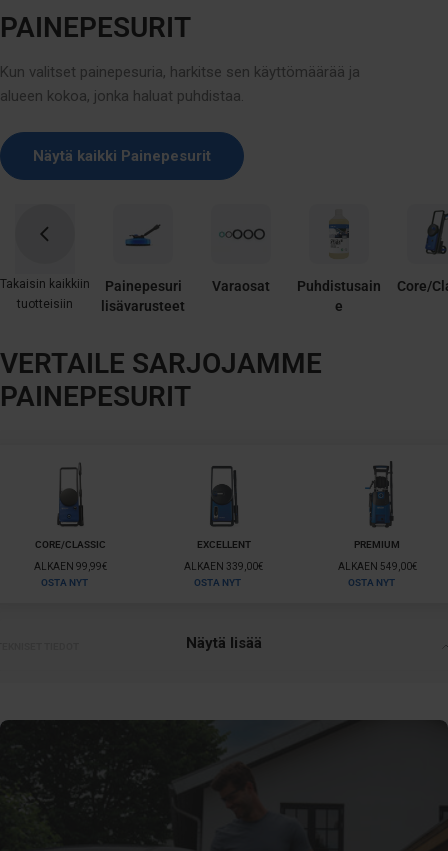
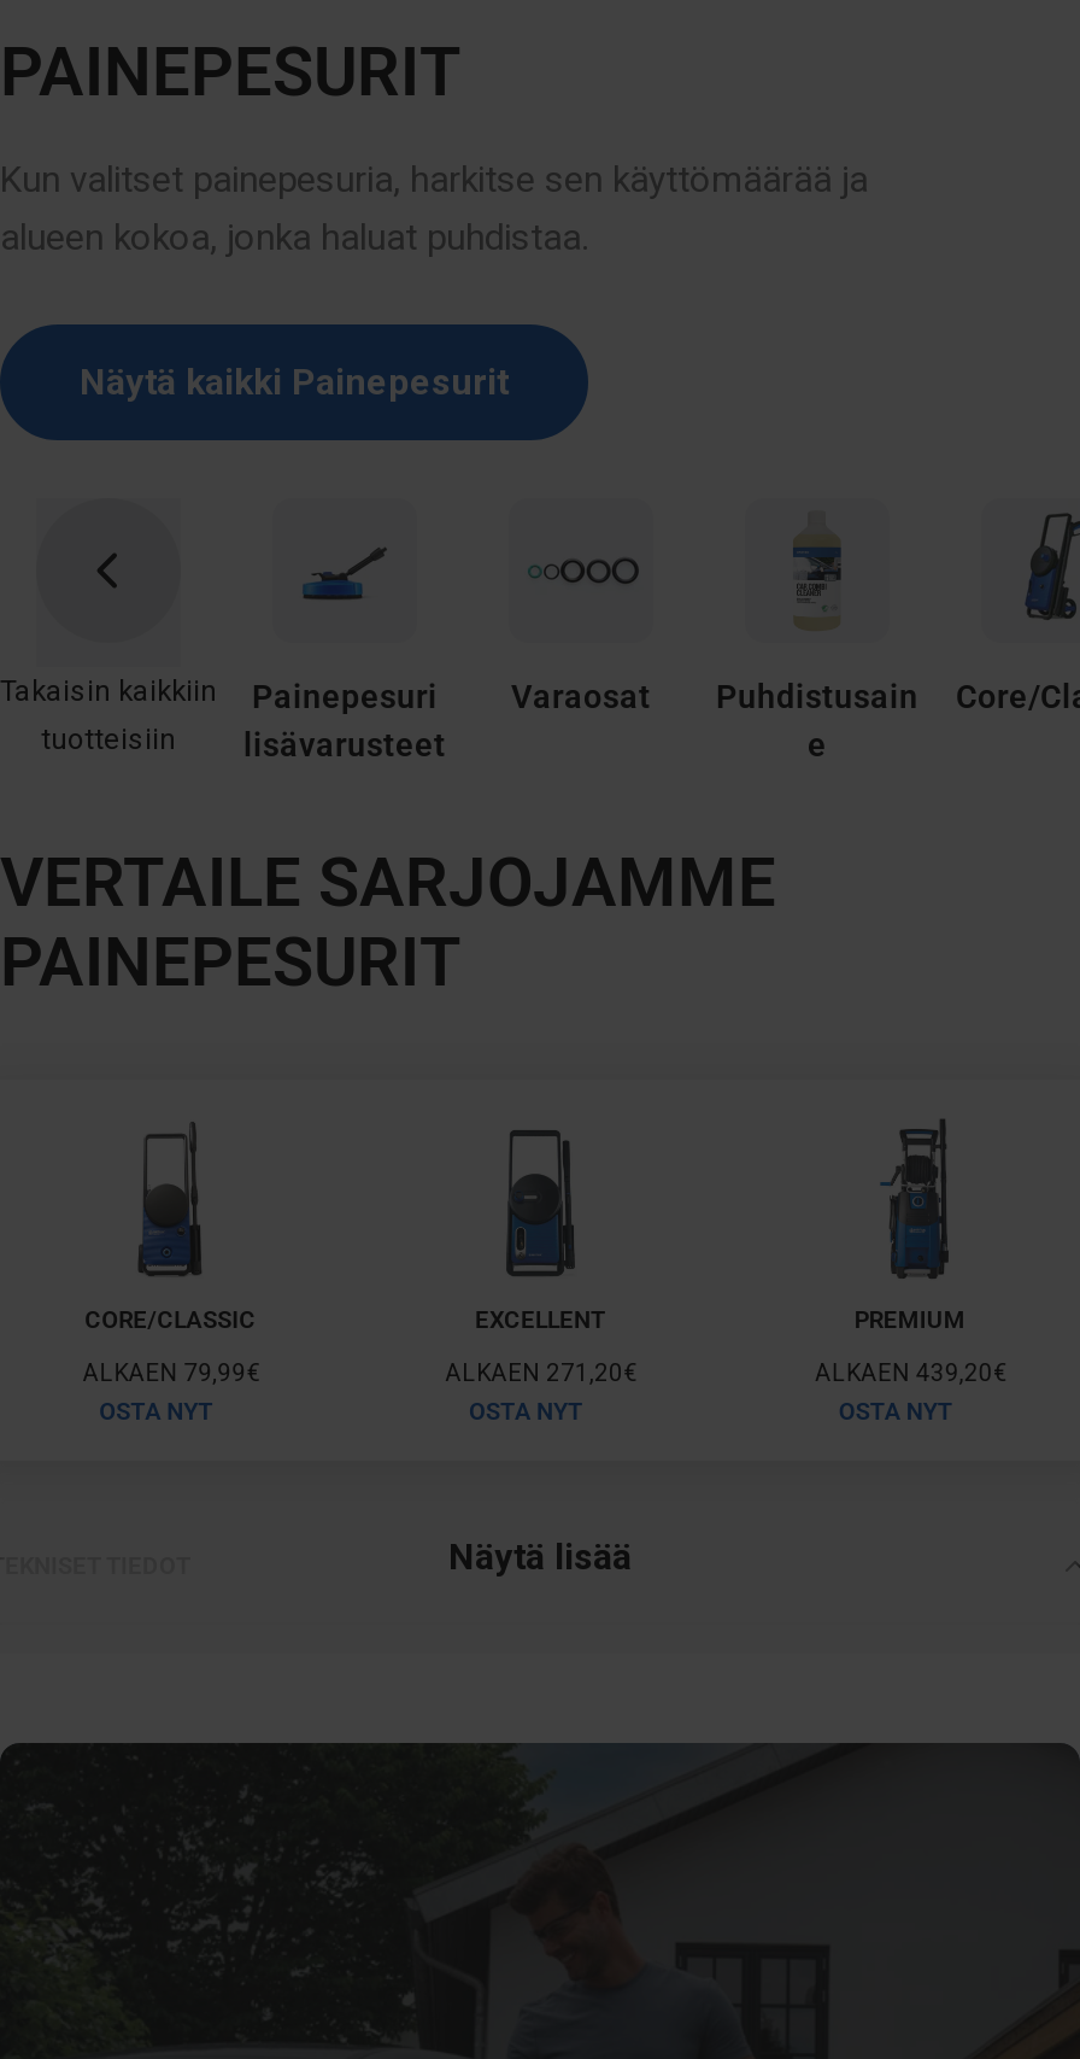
[34,561,107,572] ALKAEN 99,99€ -> [82,1359,258,1386] ALKAEN 79,99€
[184,561,263,572] ALKAEN 339,00€ -> [445,1359,635,1386] ALKAEN 271,20€
[338,561,417,572] ALKAEN 549,00€ -> [814,1359,1005,1386] ALKAEN 439,20€

